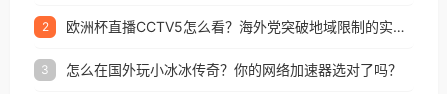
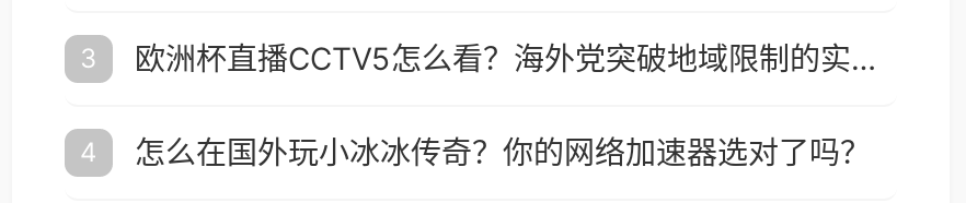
[41,19,48,34] 2 -> [80,41,97,73] 3
[41,61,402,78] 3 怎么在国外玩小冰冰传奇？你的网络加速器选对了吗？ -> [80,133,871,170] 4 怎么在国外玩小冰冰传奇？你的网络加速器选对了吗？

